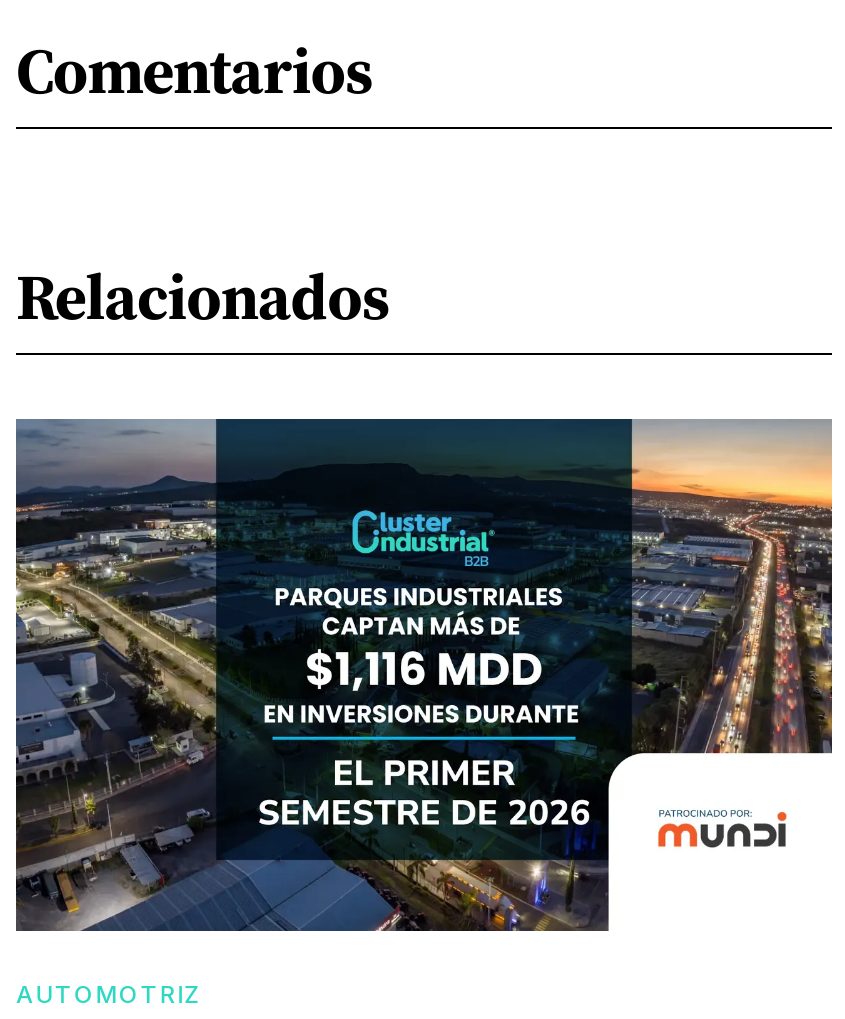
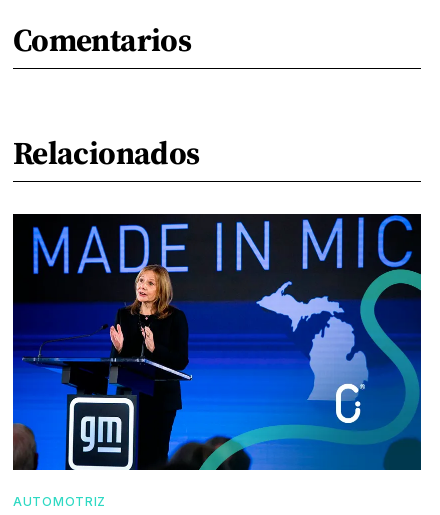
[14,417,834,933] [image] -> [12,213,422,471] [image]

